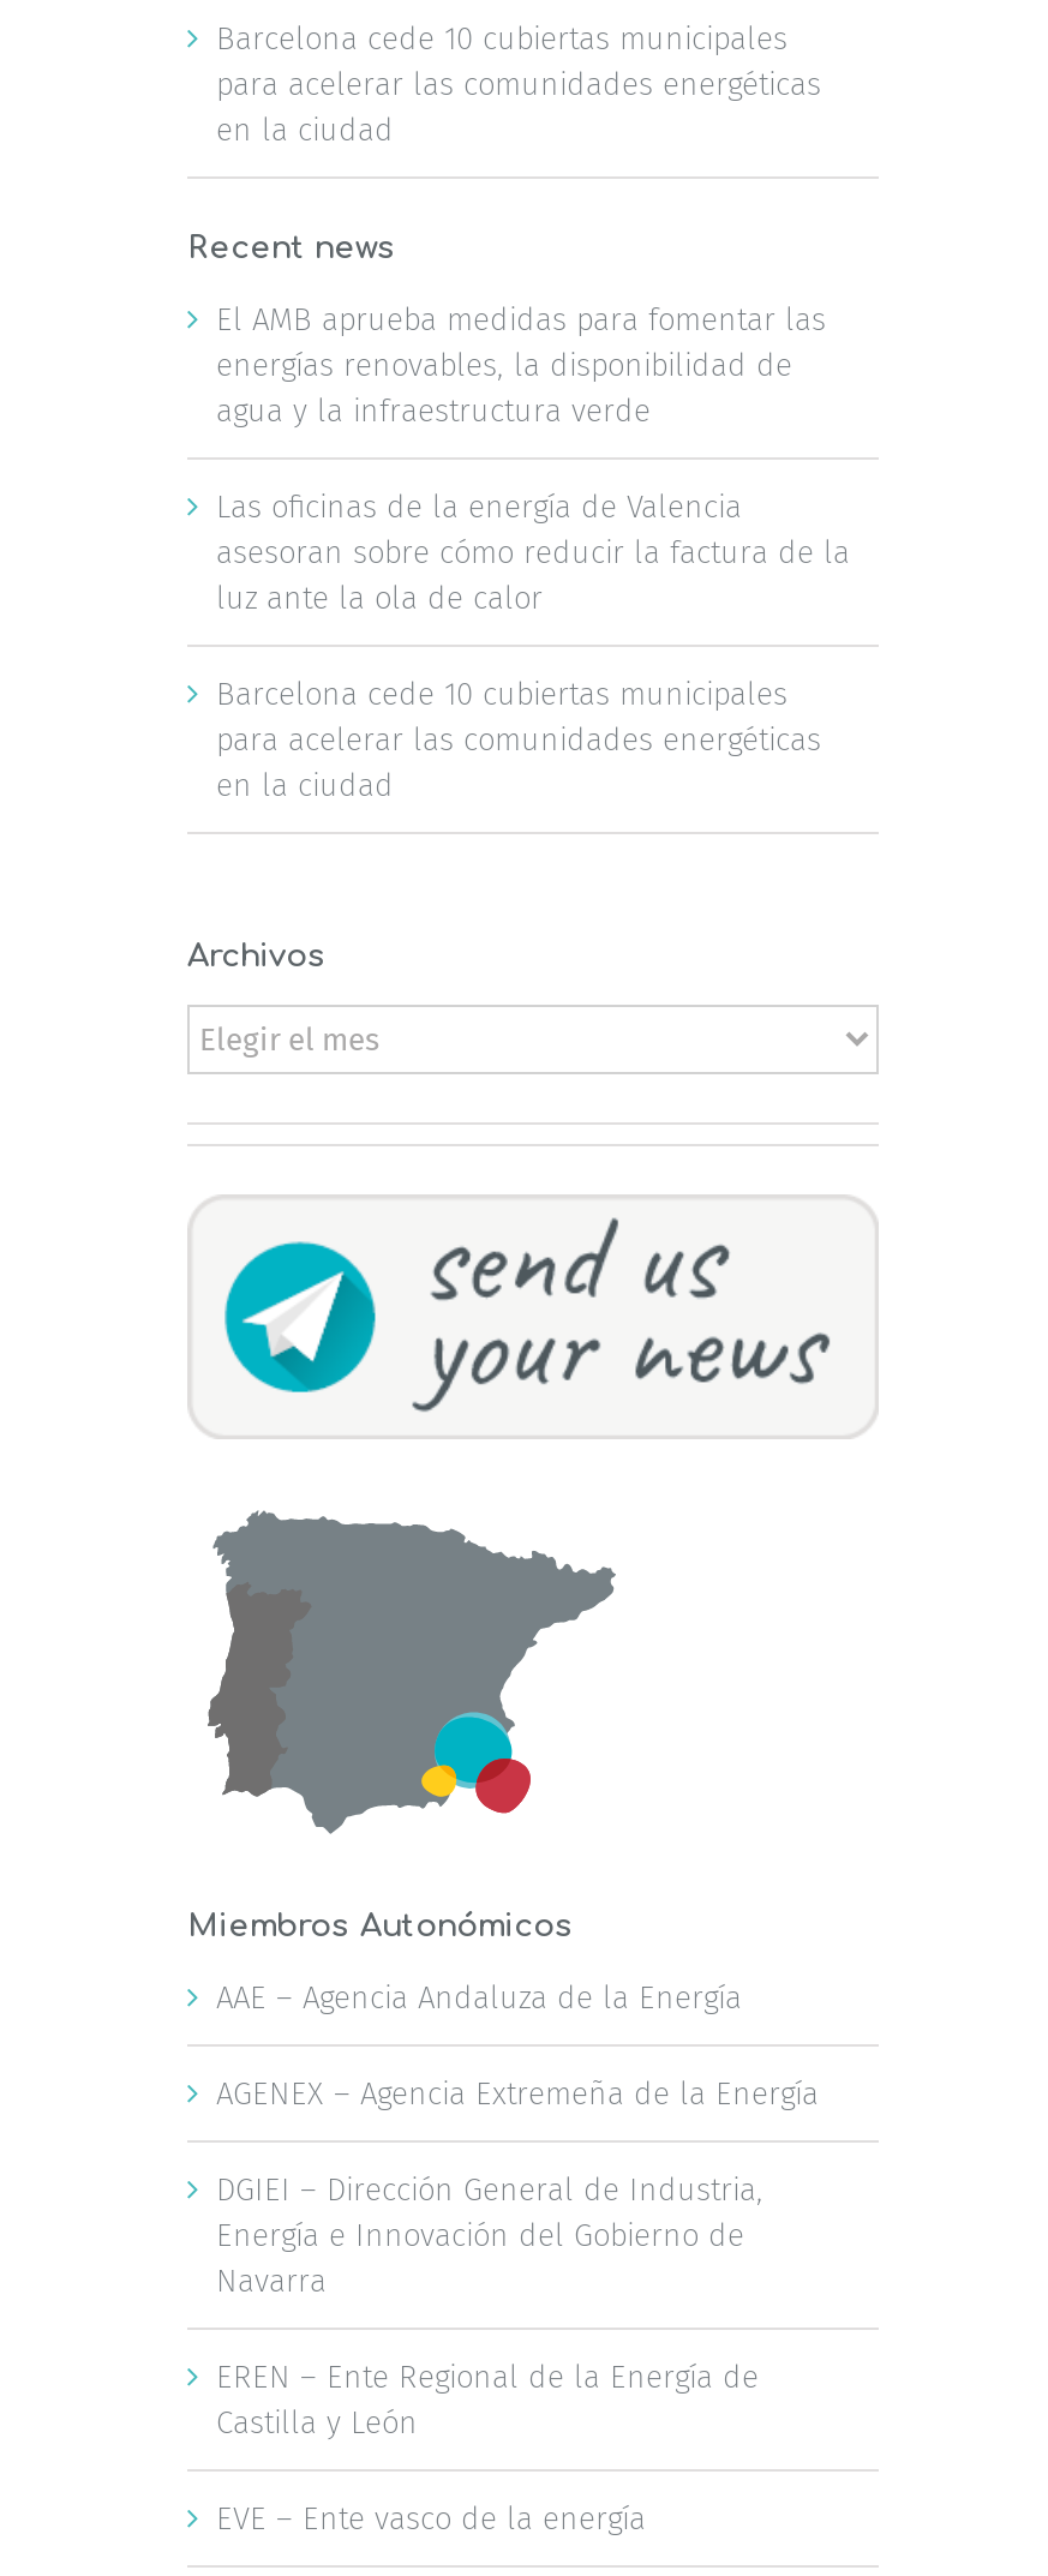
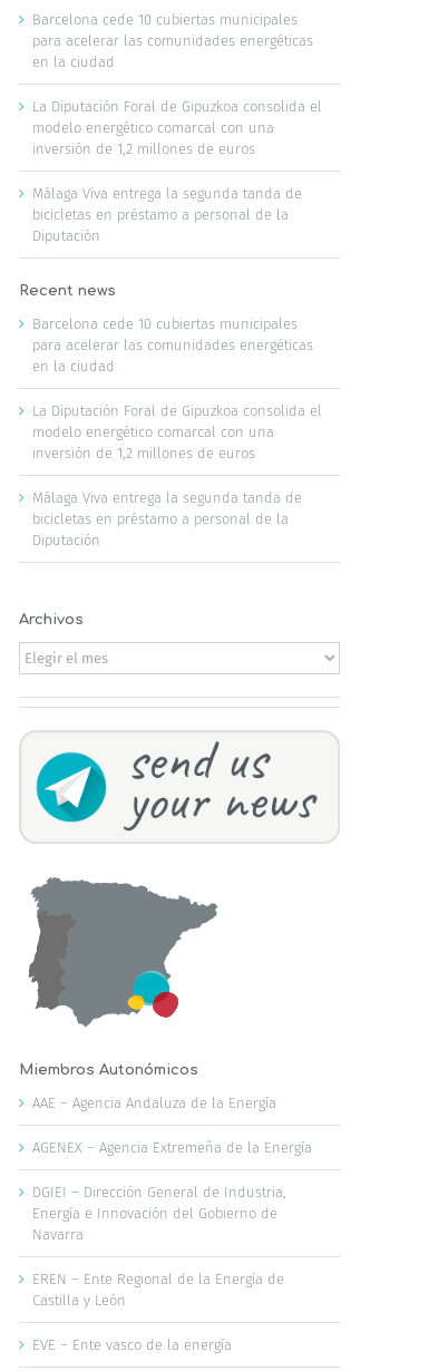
none -> [32,98,322,244] La Diputación Foral de Gipuzkoa consolida el | modelo energético comarcal con una | inversión de 1,2 millones de euros | Málaga Viva entrega la segunda tanda de | bicicletas en préstamo a personal de la | Diputación
[216,300,850,615] El AMB aprueba medidas para fomentar las | energías renovables, la disponibilidad de | agua y la infraestructura verde | Las oficinas de la energía de Valencia | asesoran sobre cómo reducir la factura de la | luz ante la ola de calor -> none
none -> [32,402,322,548] La Diputación Foral de Gipuzkoa consolida el | modelo energético comarcal con una | inversión de 1,2 millones de euros | Málaga Viva entrega la segunda tanda de | bicicletas en préstamo a personal de la | Diputación

